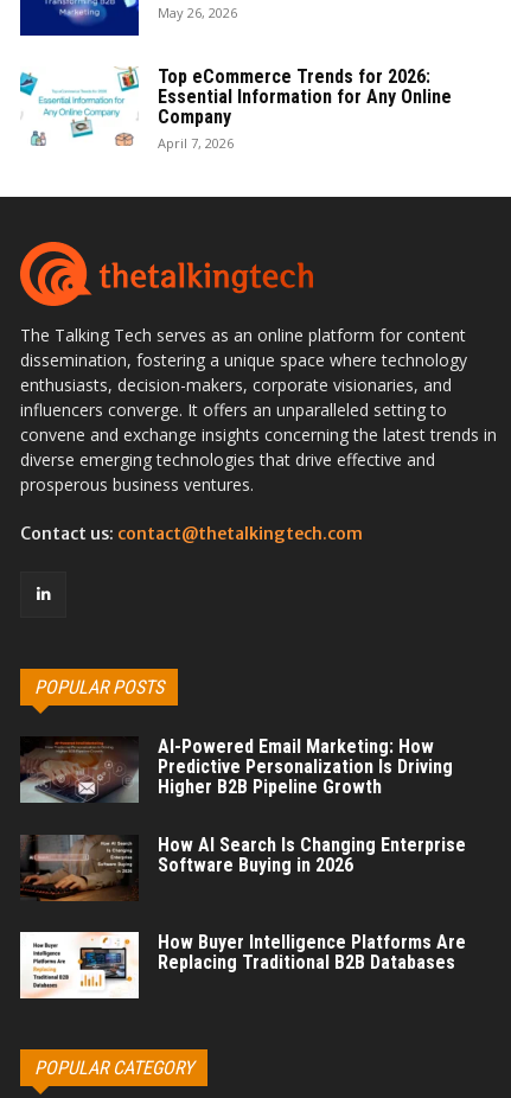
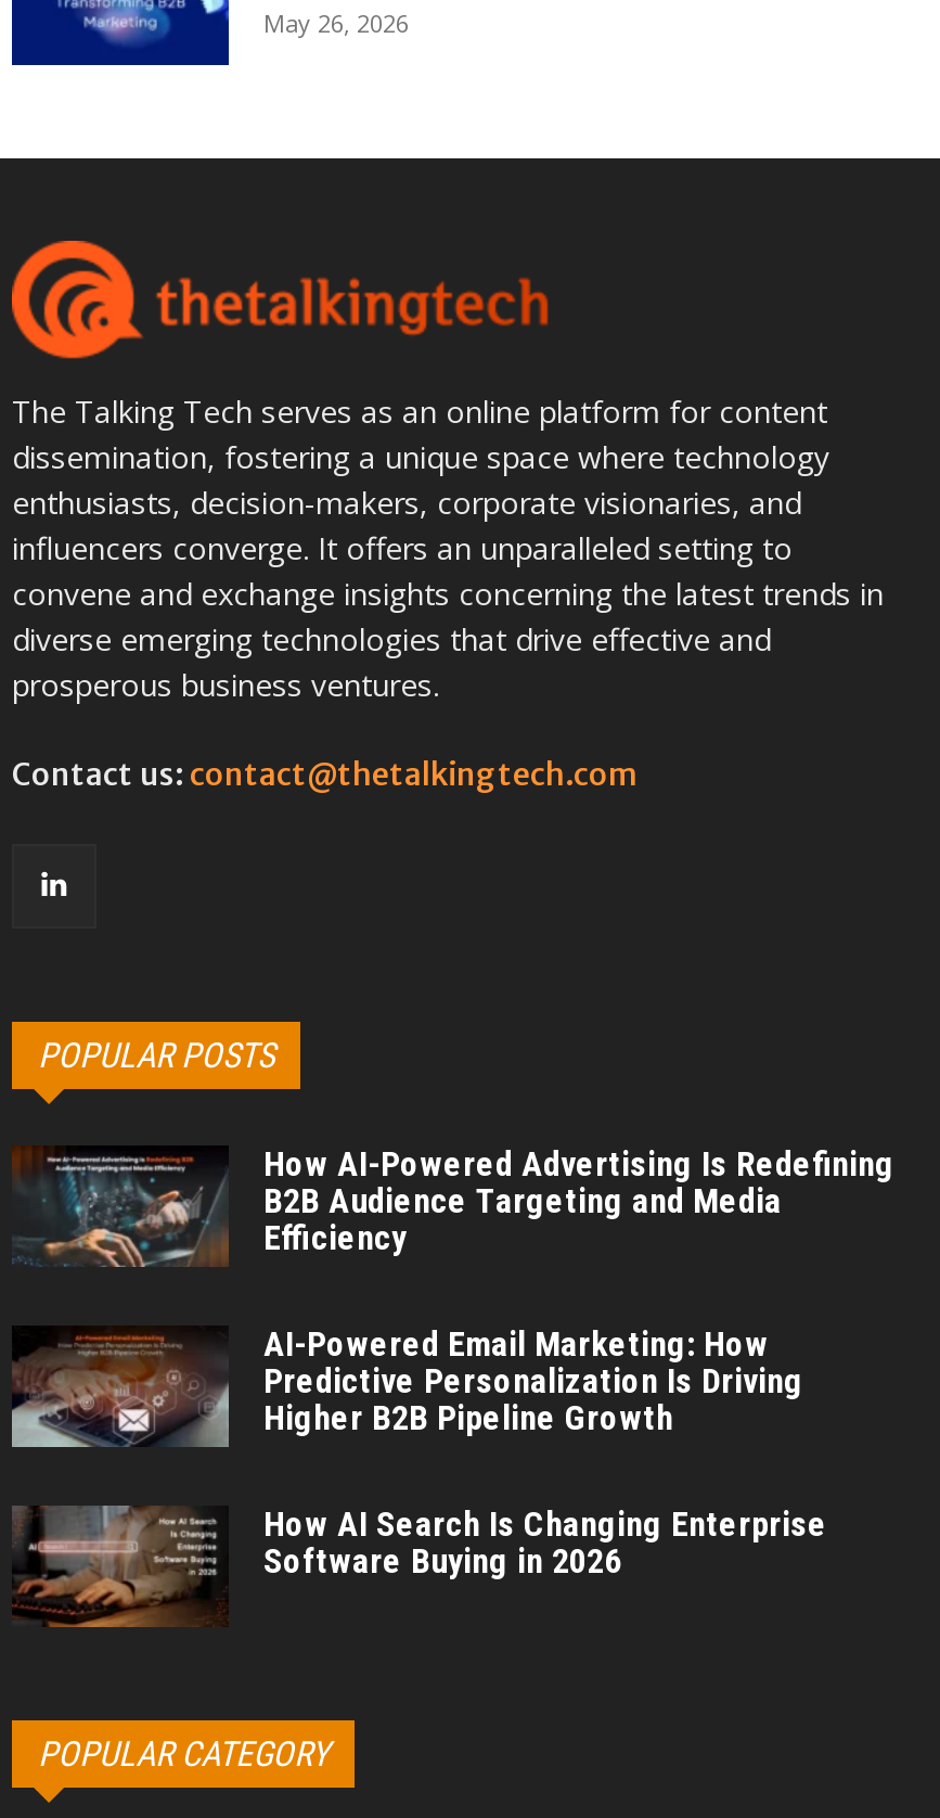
[19,65,452,152] [image] | Top eCommerce Trends for 2026: | Essential Information for Any Online | Company | April 7, 2026 -> none
none -> [12,1144,894,1269] [image] | How AI-Powered Advertising Is Redefining | B2B Audience Targeting and Media | Efficiency
[19,931,466,1000] [image] | How Buyer Intelligence Platforms Are | Replacing Traditional B2B Databases -> none

